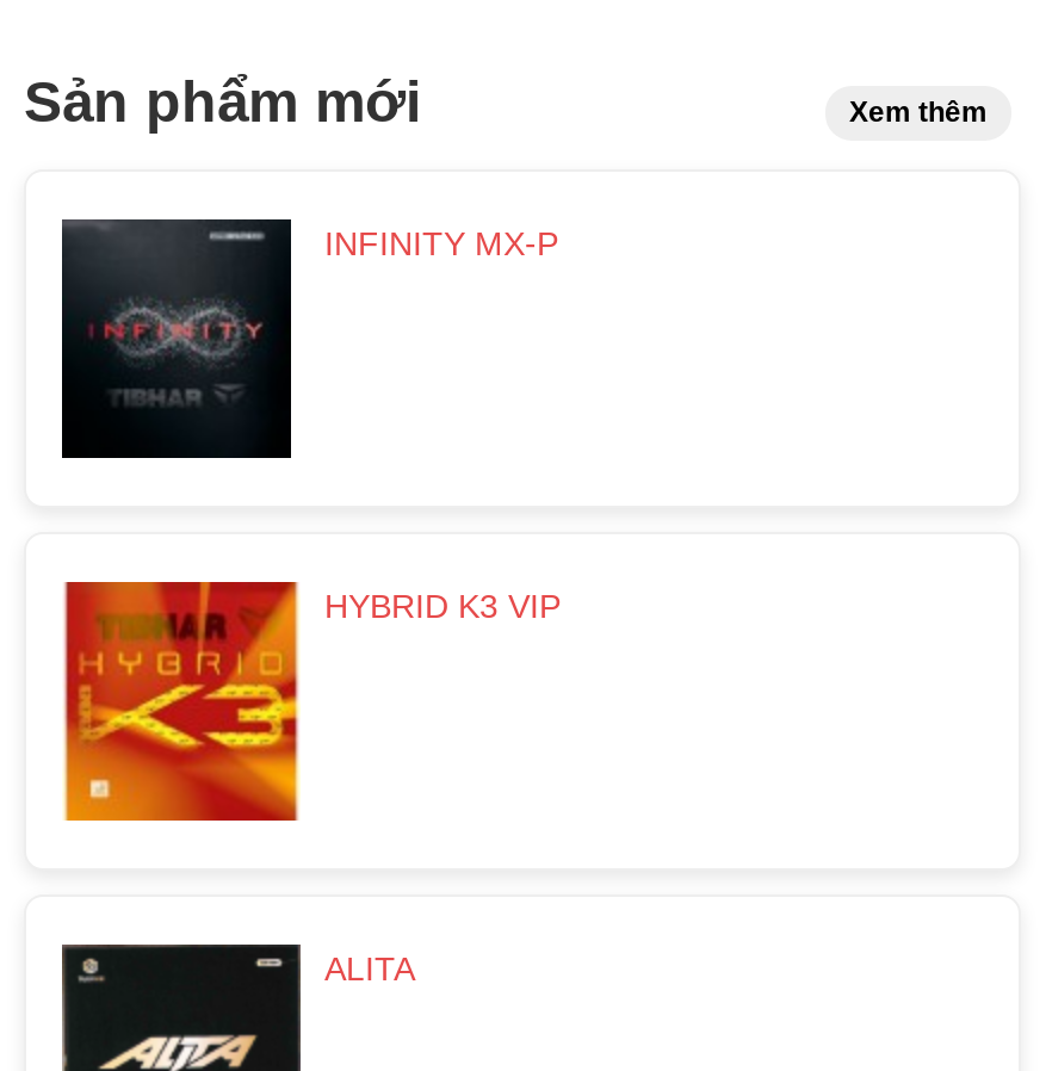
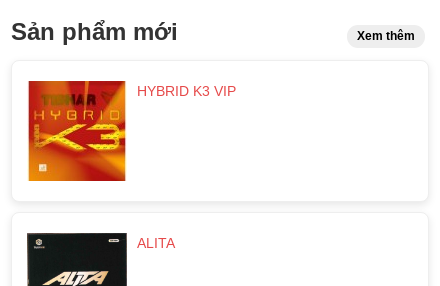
[60,217,558,460] [image] | INFINITY MX-P -> none

